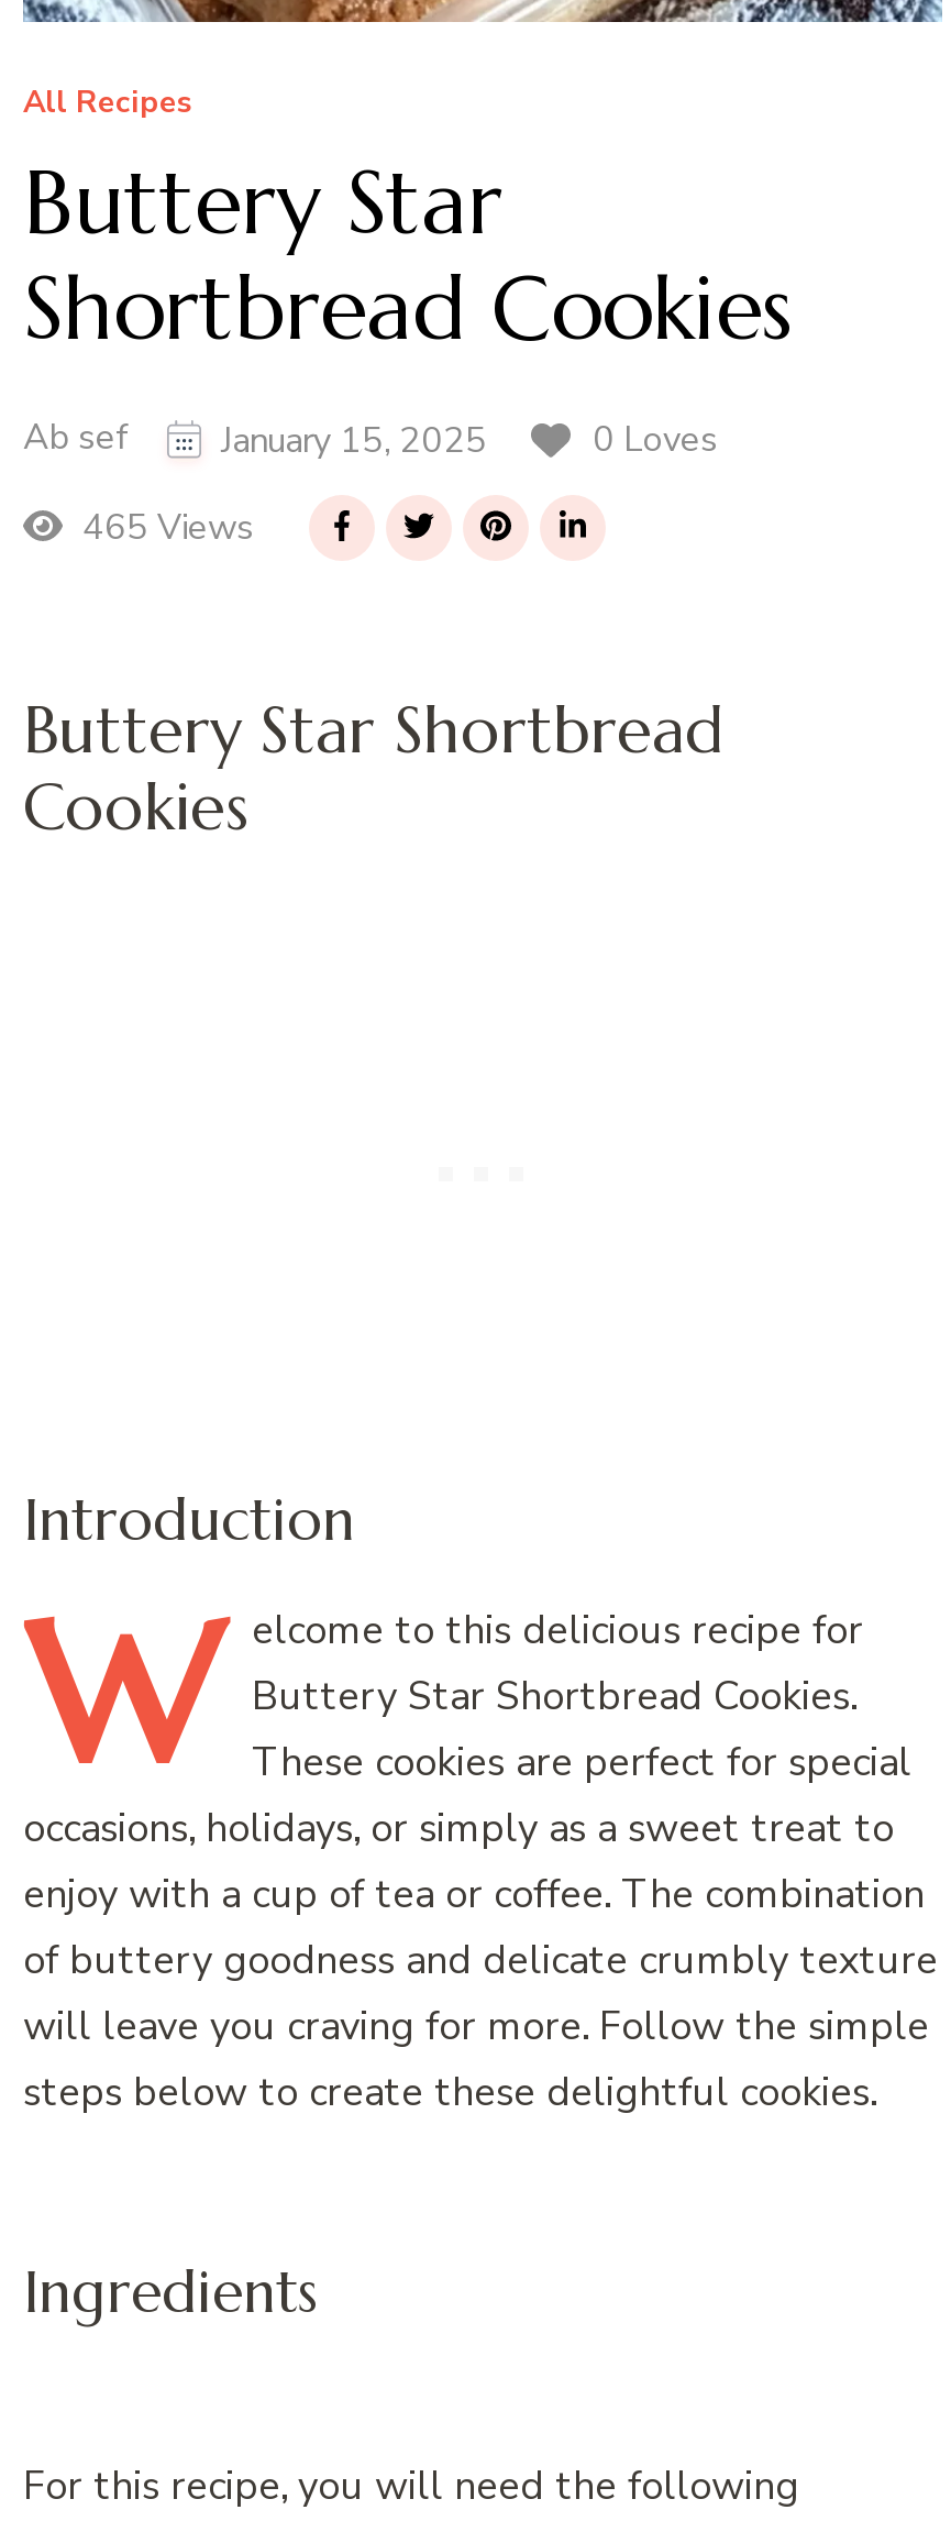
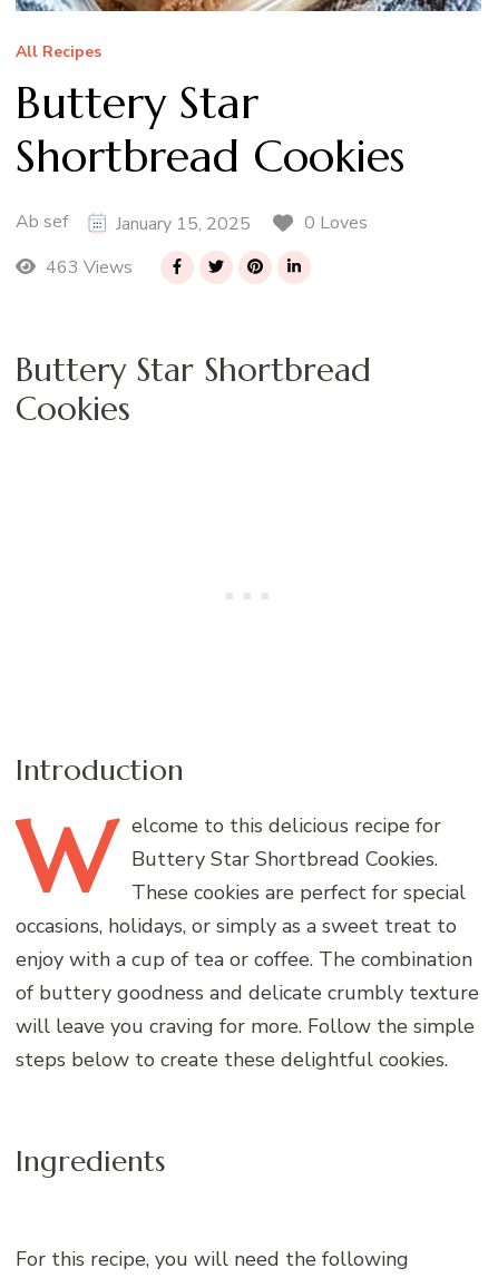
[74,503,254,552] 465 Views -> [41,255,133,279] 463 Views

